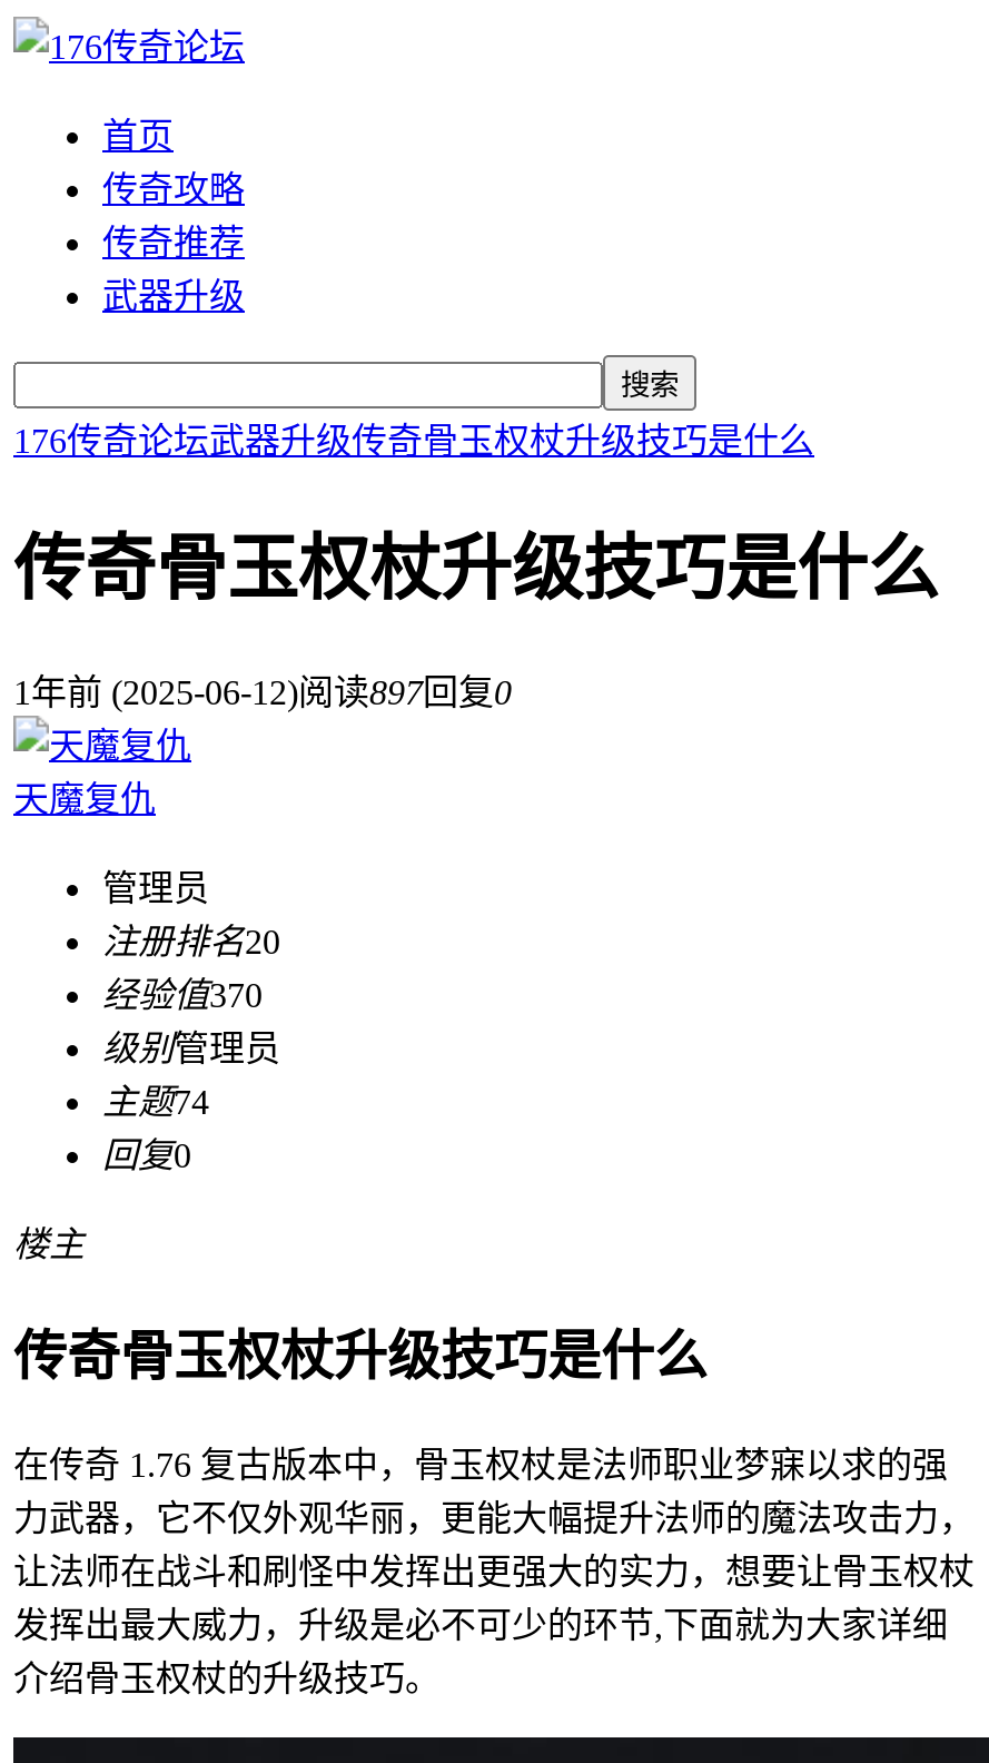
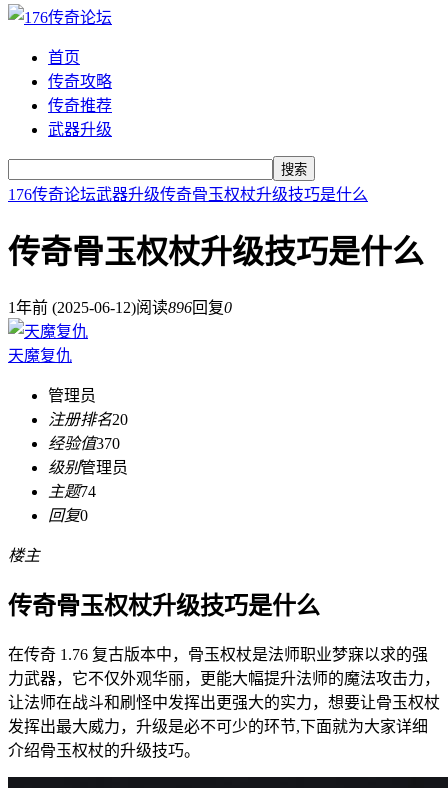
[13,673,512,711] 1年前 (2025-06-12)阅读897回复0 -> [8,299,232,316] 1年前 (2025-06-12)阅读896回复0

